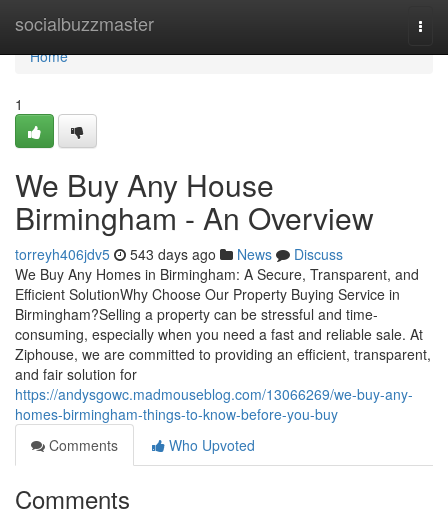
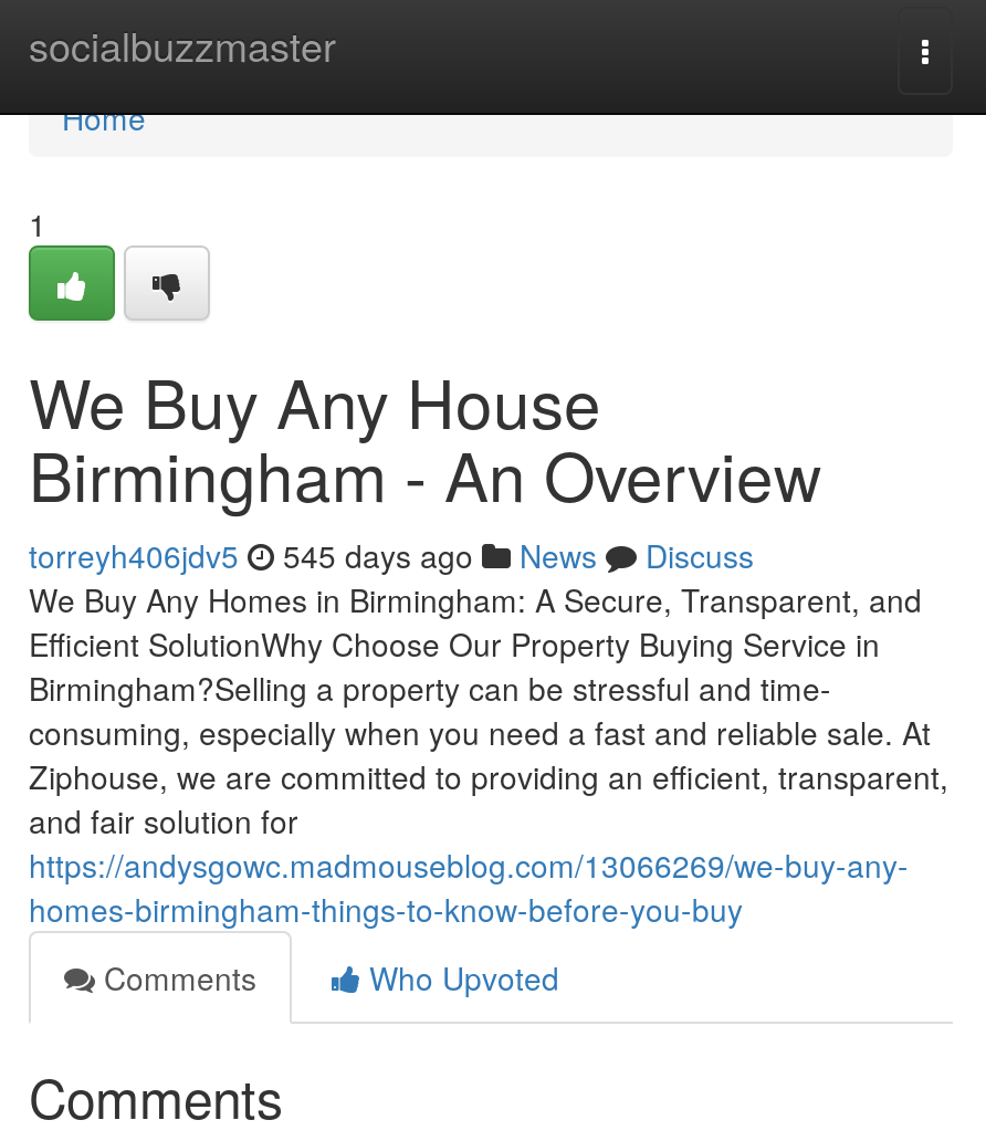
[15,244,343,264] torreyh406jdv5 543 days ago News Discuss -> [29,533,754,577] torreyh406jdv5 545 days ago News Discuss

